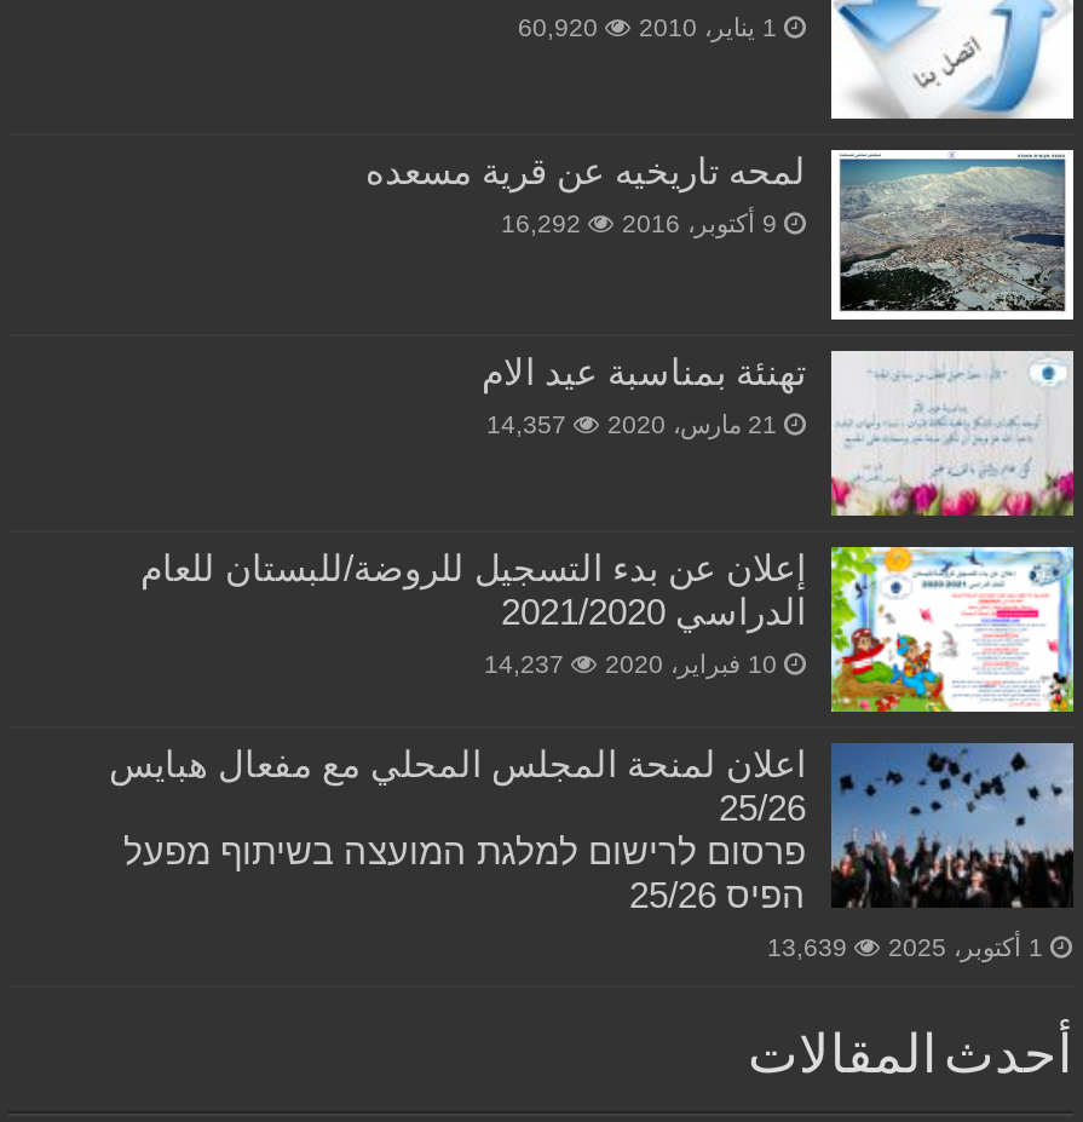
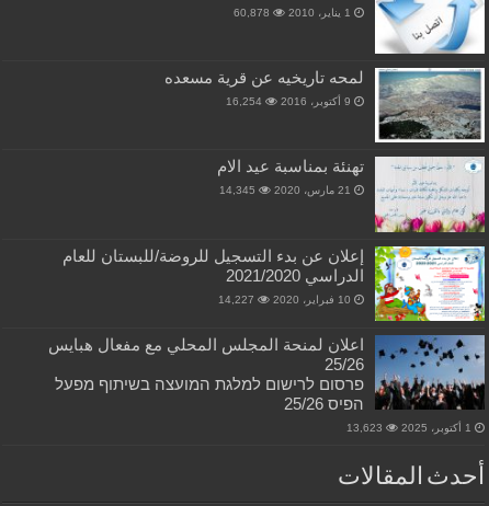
[518,15,598,41] 60,920 -> [233,7,269,19] 60,878
[501,211,581,238] 16,292 -> [225,96,261,108] 16,254
[486,411,566,437] 14,357 -> [219,185,255,197] 14,345
[484,651,564,677] 14,237 -> [218,293,254,305] 14,227
[767,934,847,961] 13,639 -> [346,421,382,433] 13,623

